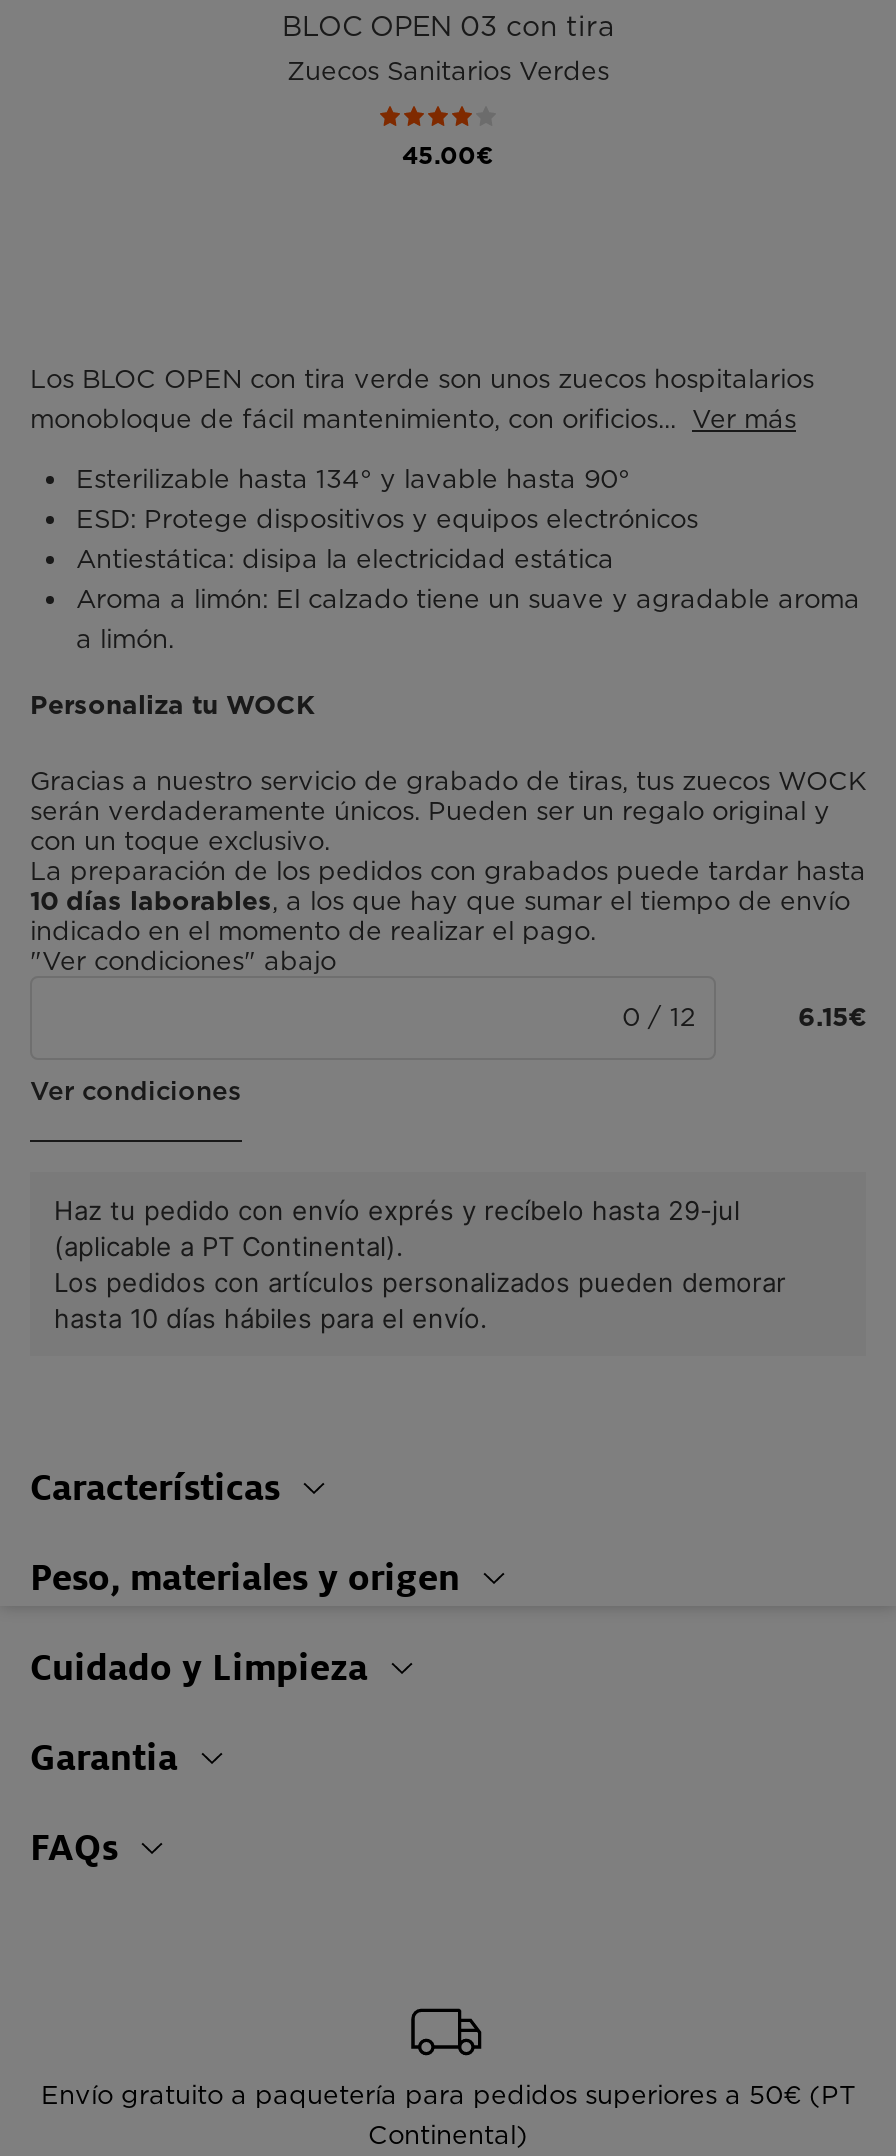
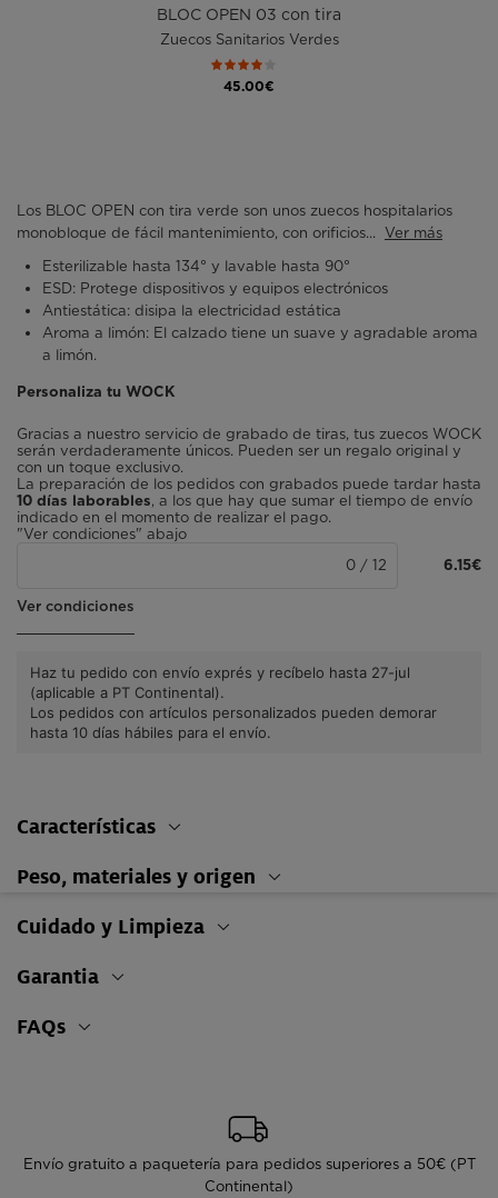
[54,1194,740,1226] Haz tu pedido con envío exprés y recíbelo hasta 29-jul -> [30,663,410,681] Haz tu pedido con envío exprés y recíbelo hasta 27-jul

